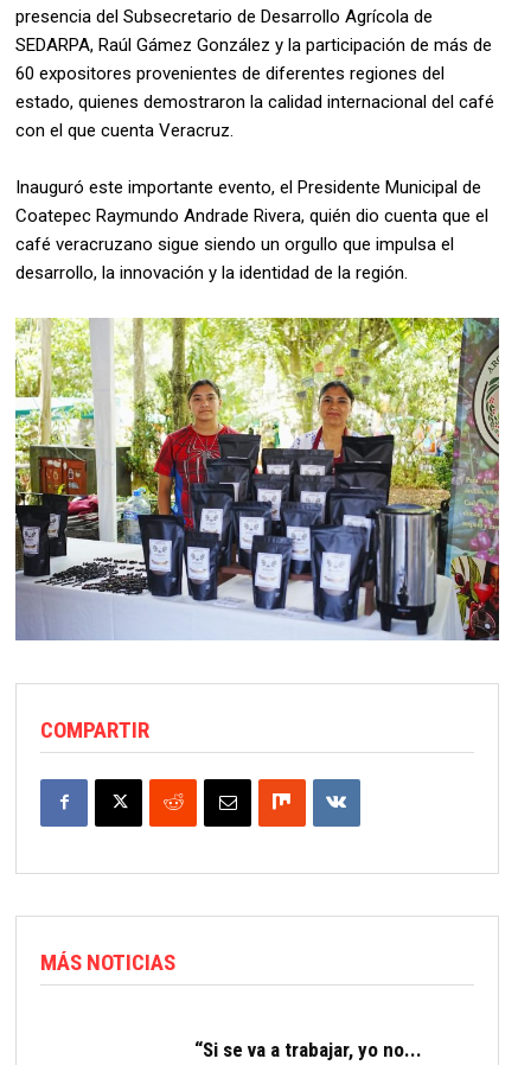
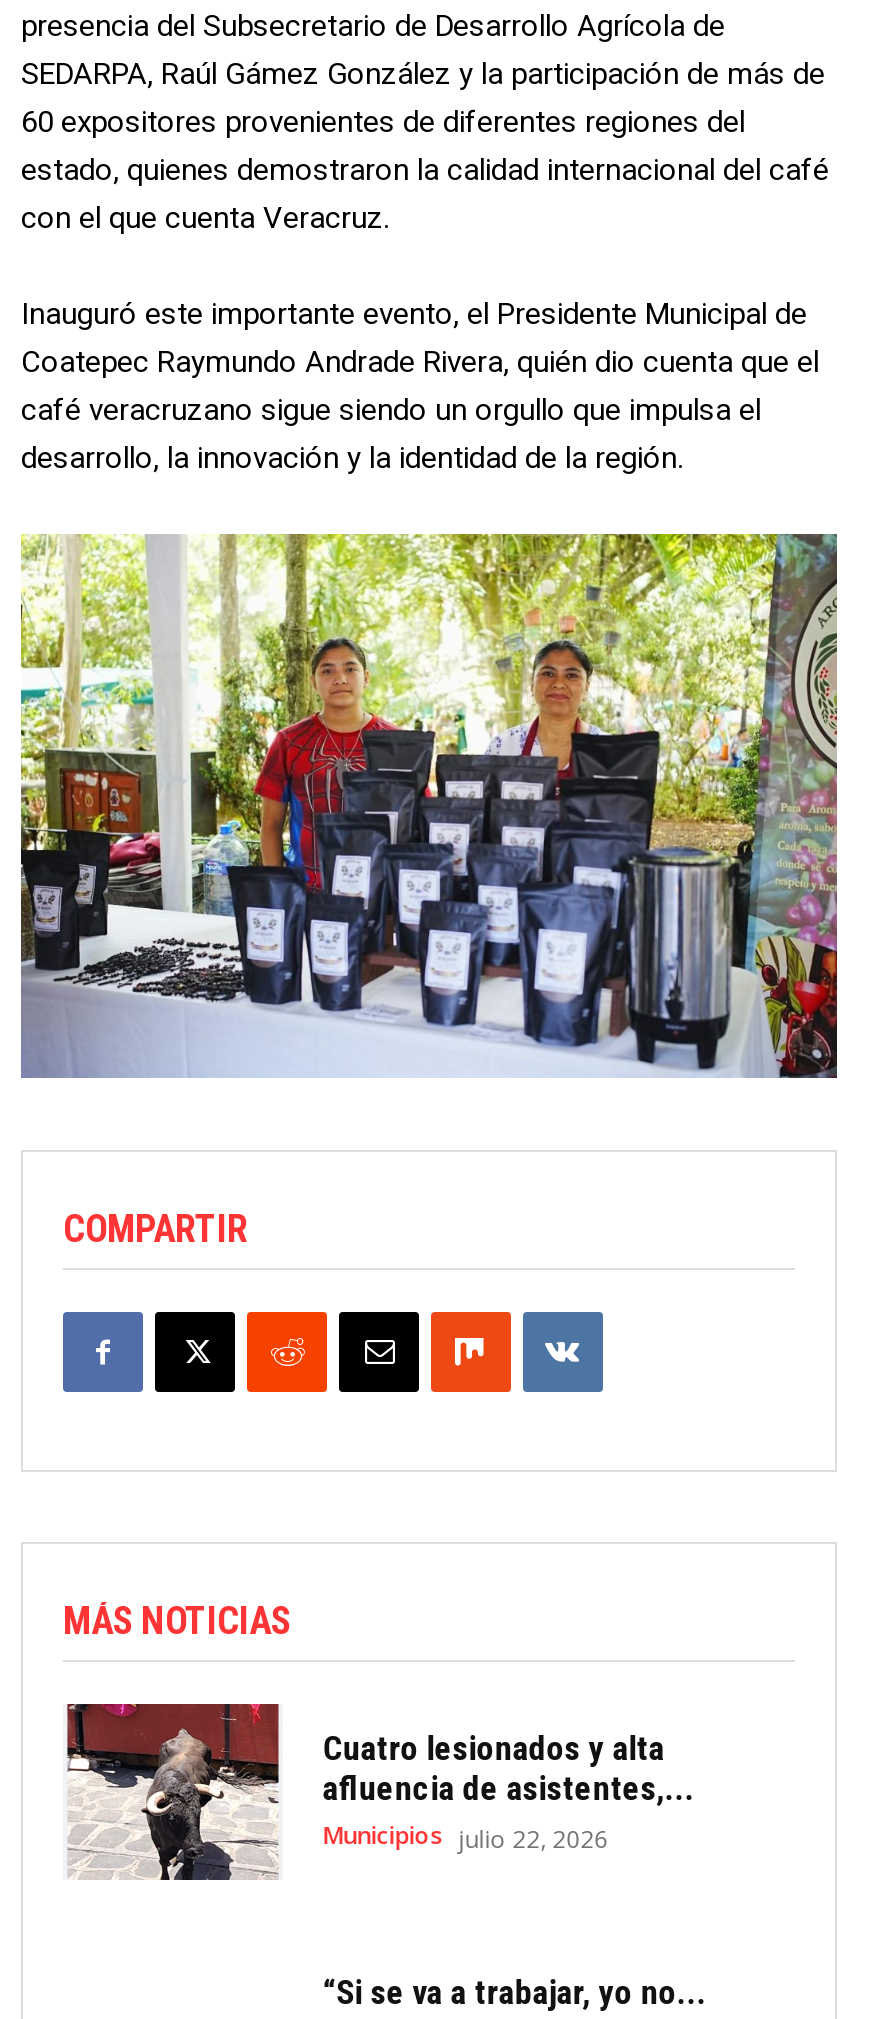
none -> [65,1701,695,1881] [image] | Cuatro lesionados y alta | afluencia de asistentes,... | Municipios julio 22, 2026

